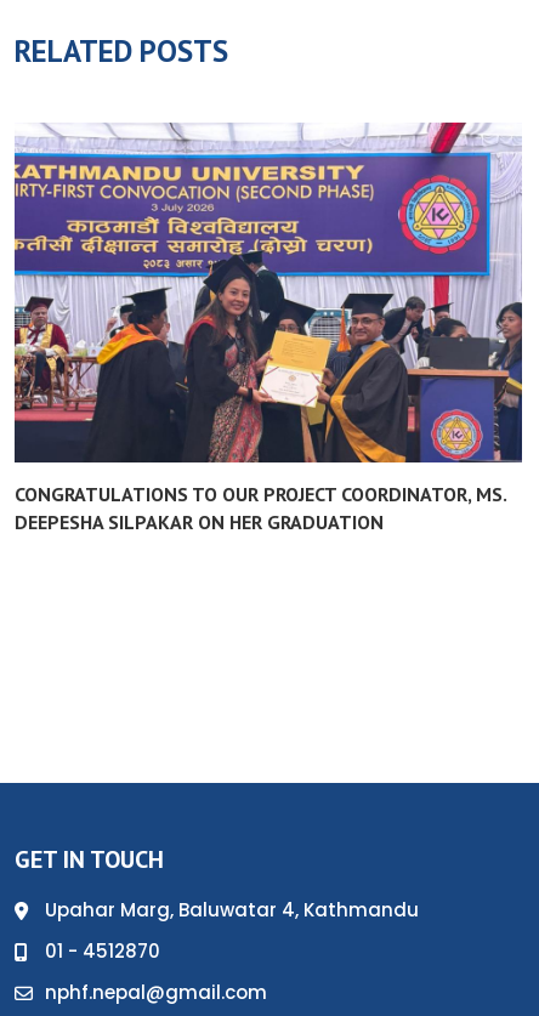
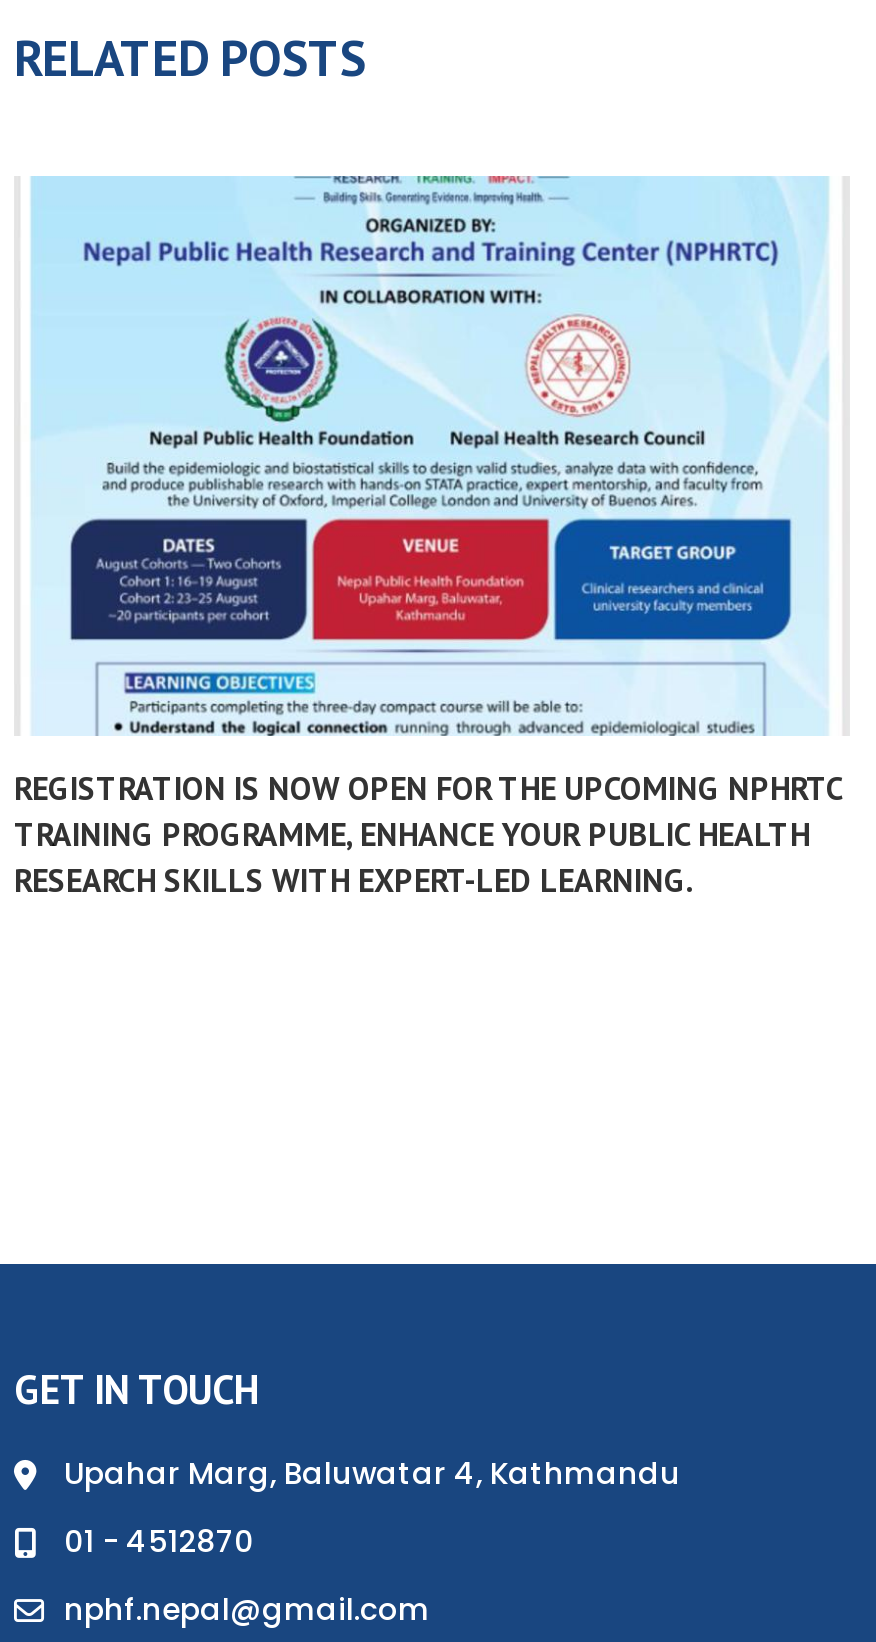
[13,121,523,534] [image] | CONGRATULATIONS TO OUR PROJECT COORDINATOR, MS. | DEEPESHA SILPAKAR ON HER GRADUATION -> [14,175,850,901] [image] | REGISTRATION IS NOW OPEN FOR THE UPCOMING NPHRTC | TRAINING PROGRAMME, ENHANCE YOUR PUBLIC HEALTH | RESEARCH SKILLS WITH EXPERT-LED LEARNING.

